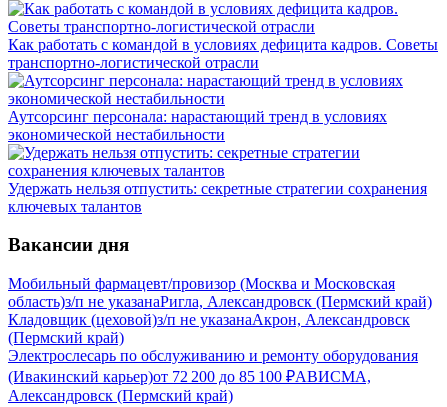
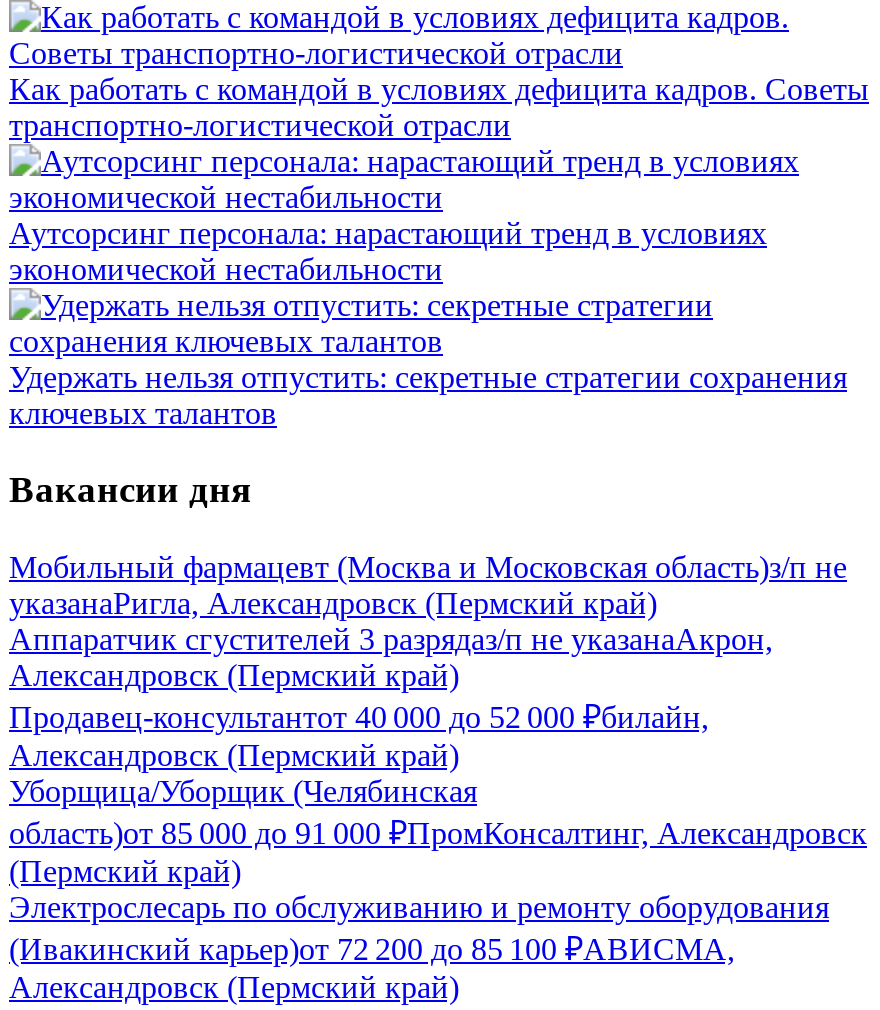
[8,275,432,328] Мобильный фармацевт/провизор (Москва и Московская | область)з/п не указанаРигла, Александровск (Пермский край) | Кладовщик (цеховой)з/п не указанаАкрон, Александровск -> [9,550,867,850] Мобильный фармацевт (Москва и Московская область)з/п не | указанаРигла, Александровск (Пермский край) | Аппаратчик сгустителей 3 разрядаз/п не указанаАкрон, | Александровск (Пермский край) | Продавец-консультантот 40 000 до 52 000 ₽билайн, | Александровск (Пермский край) | Уборщица/Уборщик (Челябинская | область)от 85 000 до 91 000 ₽ПромКонсалтинг, Александровск

